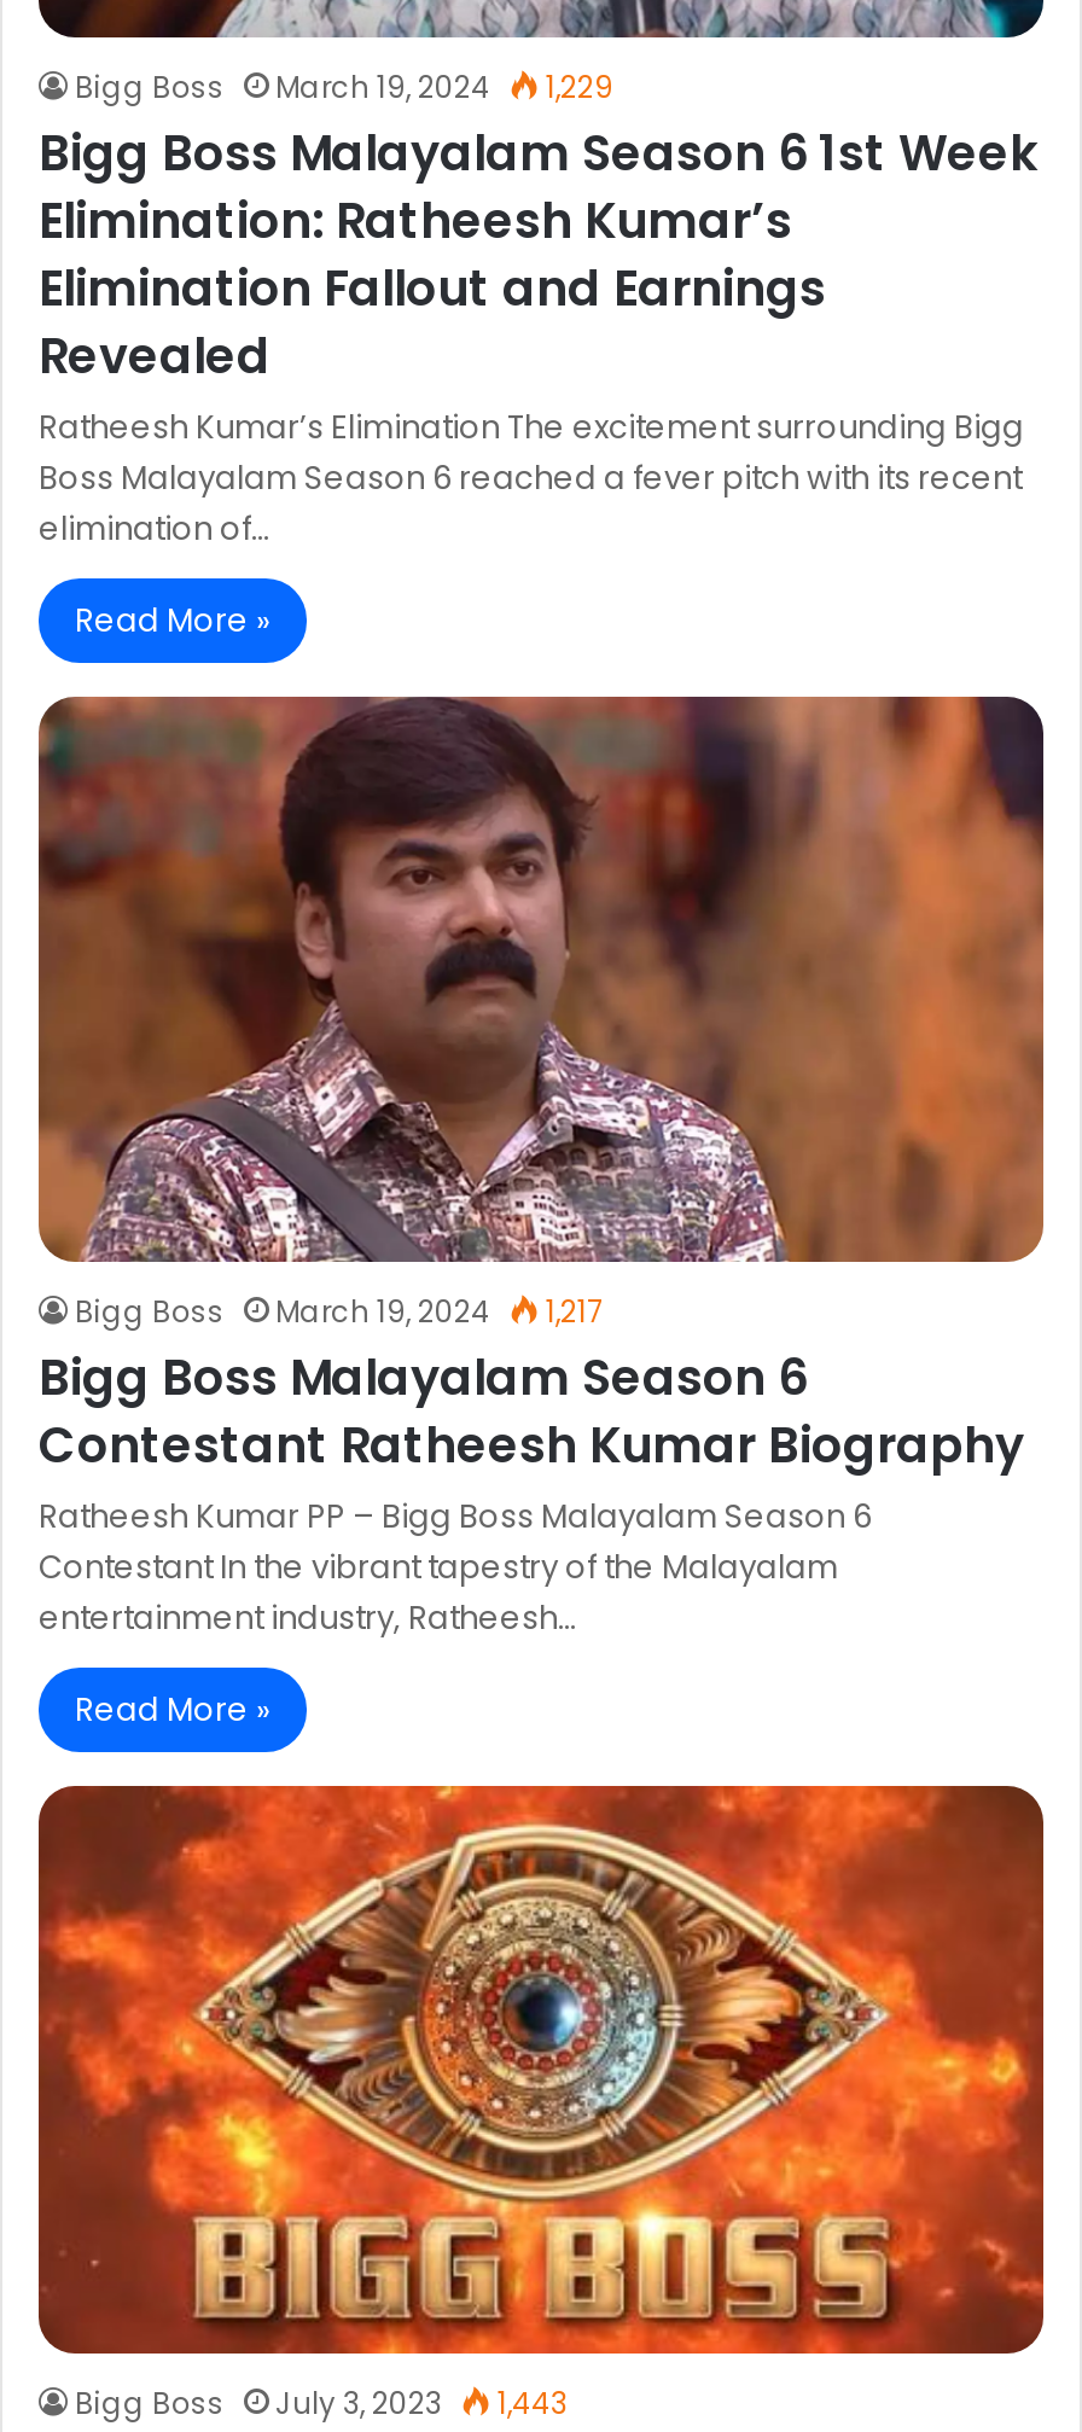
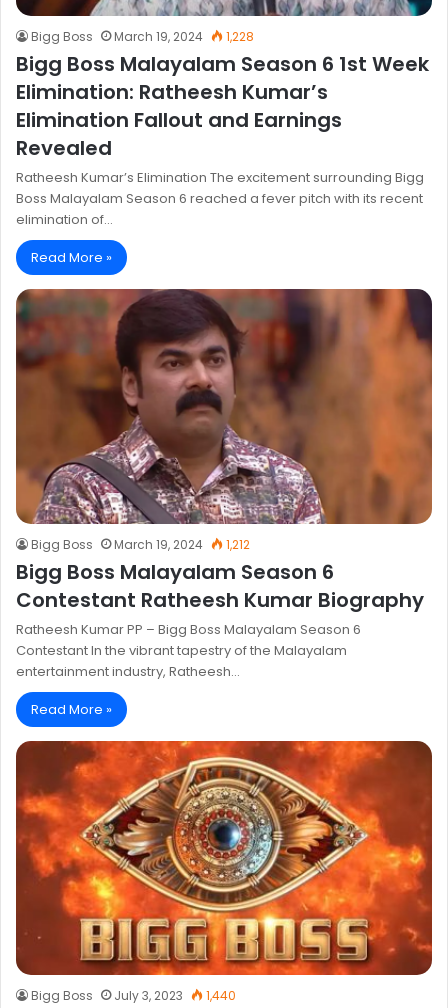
[75,68,613,109] Bigg Boss March 19, 2024 1,229 -> [31,28,254,45] Bigg Boss March 19, 2024 1,228
[75,1292,604,1333] Bigg Boss March 19, 2024 1,217 -> [31,536,250,553] Bigg Boss March 19, 2024 1,212
[75,2383,568,2424] Bigg Boss July 3, 2023 1,443 -> [31,987,236,1004] Bigg Boss July 3, 2023 1,440

